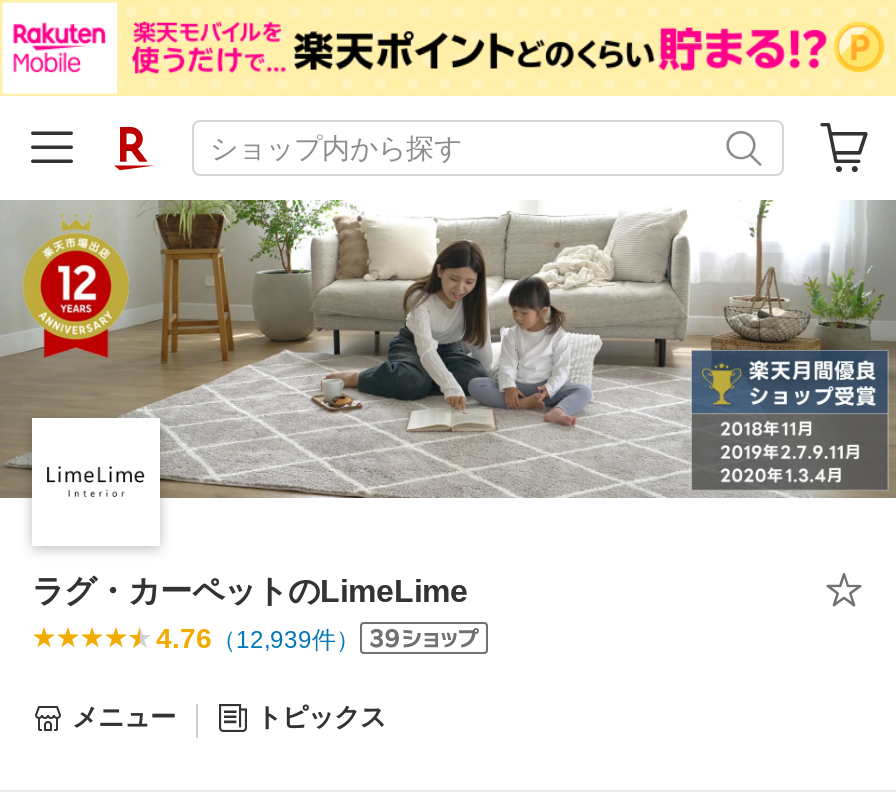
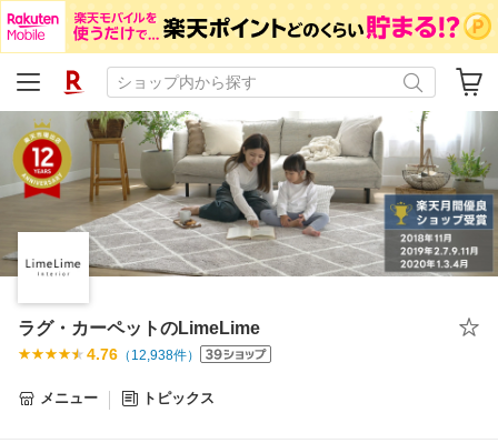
[156,622,360,654] 4.76（12,939件） -> [87,345,200,363] 4.76（12,938件）

